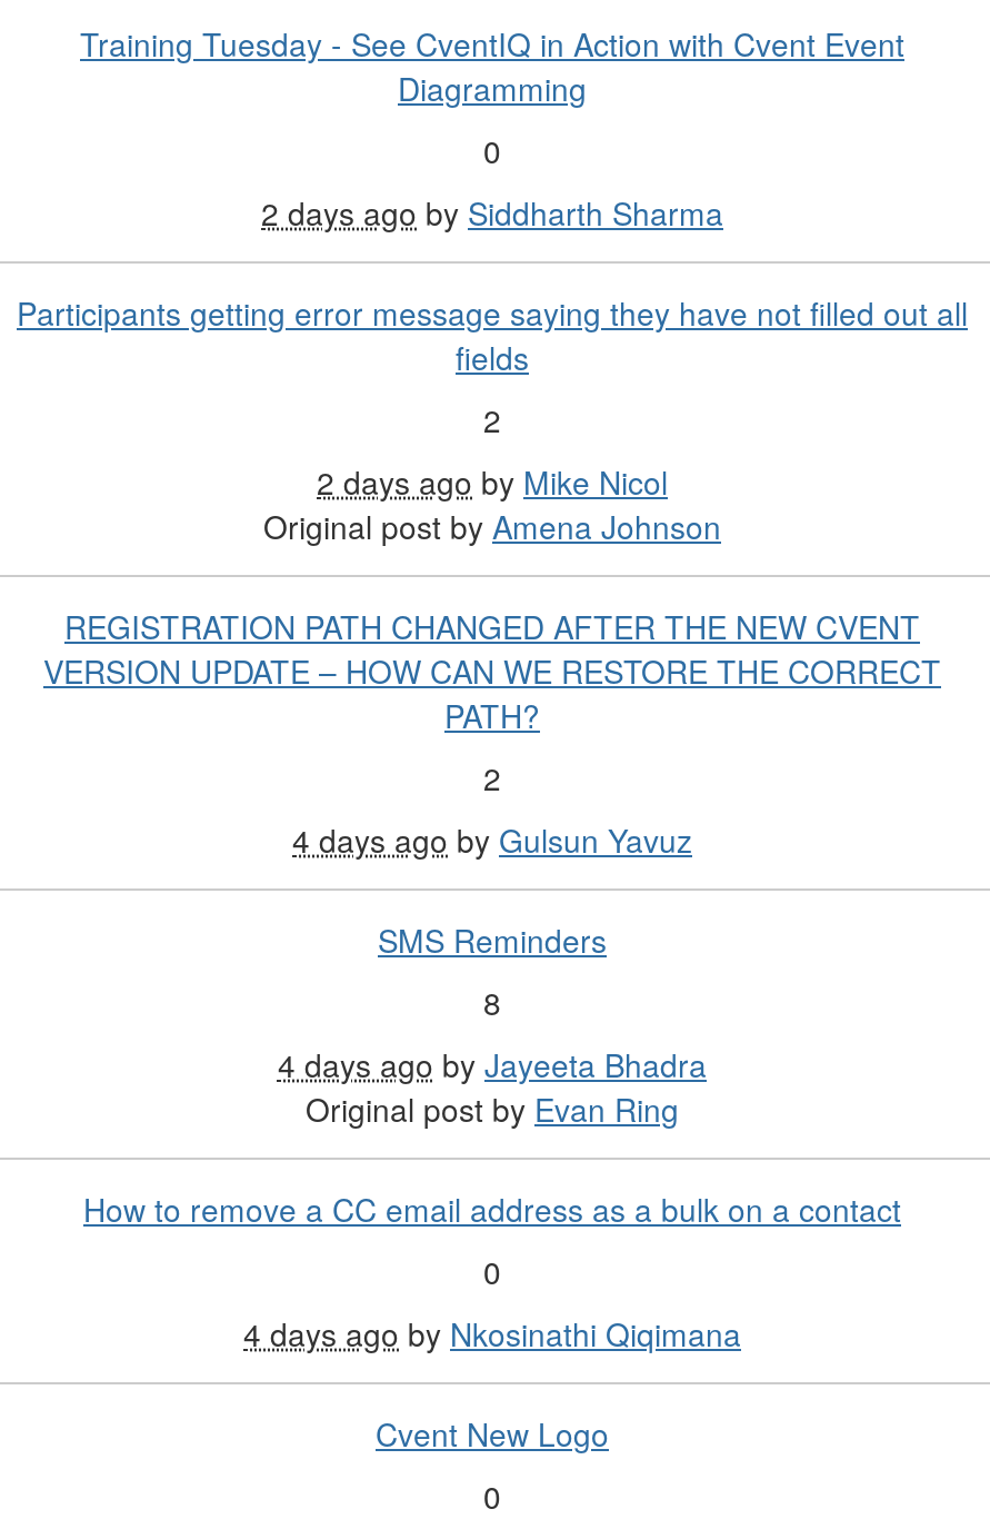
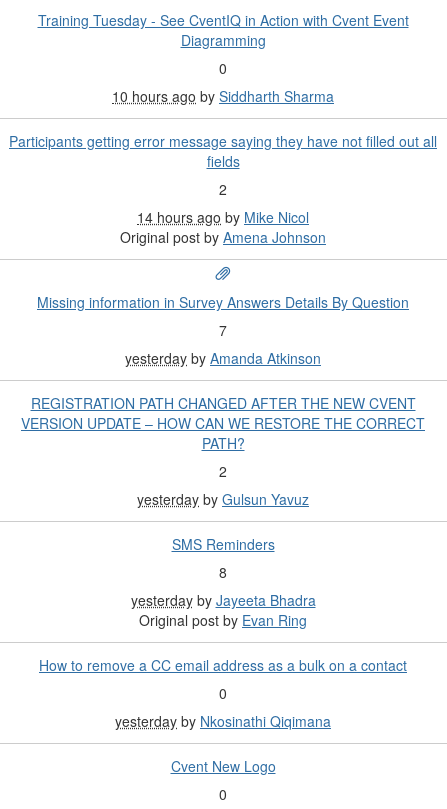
[261,191,723,235] 2 days ago by Siddharth Sharma -> [112,86,334,106] 10 hours ago by Siddharth Sharma
[317,460,668,504] 2 days ago by Mike Nicol -> [137,207,309,227] 14 hours ago by Mike Nicol
none -> [37,292,409,368] Missing information in Survey Answers Details By Question | 7 | yesterday by Amanda Atkinson
[292,818,692,862] 4 days ago by Gulsun Yavuz -> [137,489,309,509] yesterday by Gulsun Yavuz
[278,1043,707,1087] 4 days ago by Jayeeta Bhadra -> [130,590,315,610] yesterday by Jayeeta Bhadra
[243,1312,741,1356] 4 days ago by Nkosinathi Qiqimana -> [115,711,331,731] yesterday by Nkosinathi Qiqimana

